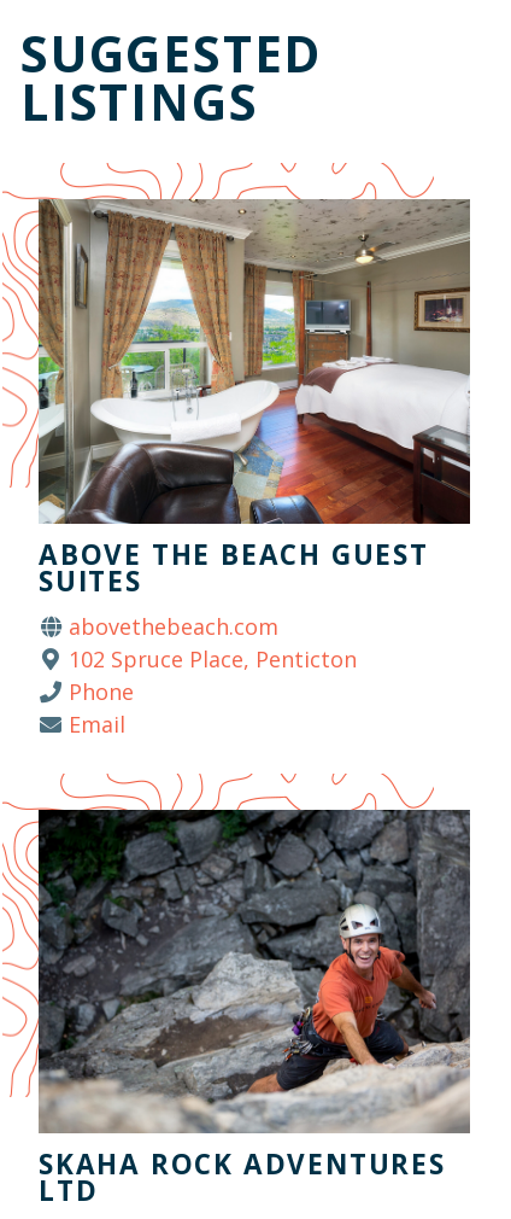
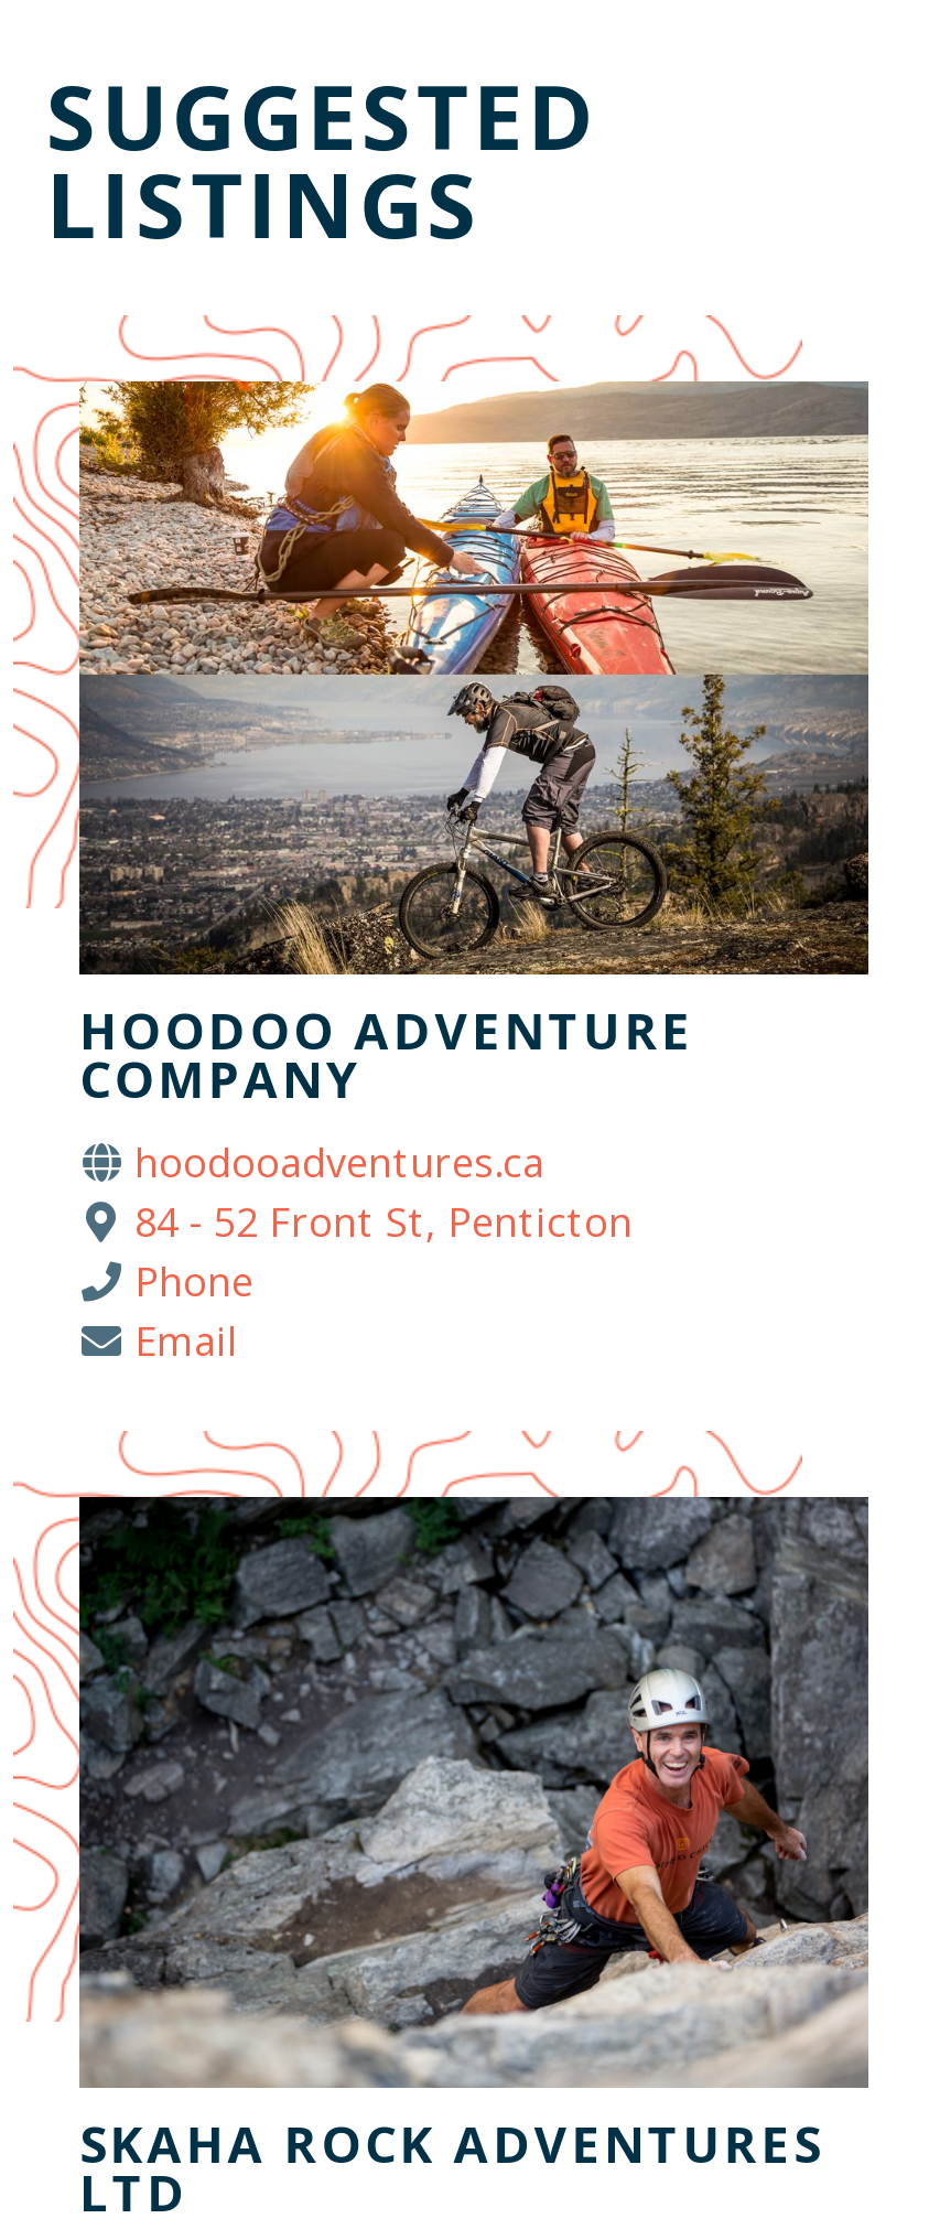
[37,198,471,673] [image] | ABOVE THE BEACH GUEST | SUITES | abovethebeach.com | 102 Spruce Place, Penticton -> [77,379,871,1248] [image] | HOODOO ADVENTURE | COMPANY | hoodooadventures.ca | 84 - 52 Front St, Penticton

